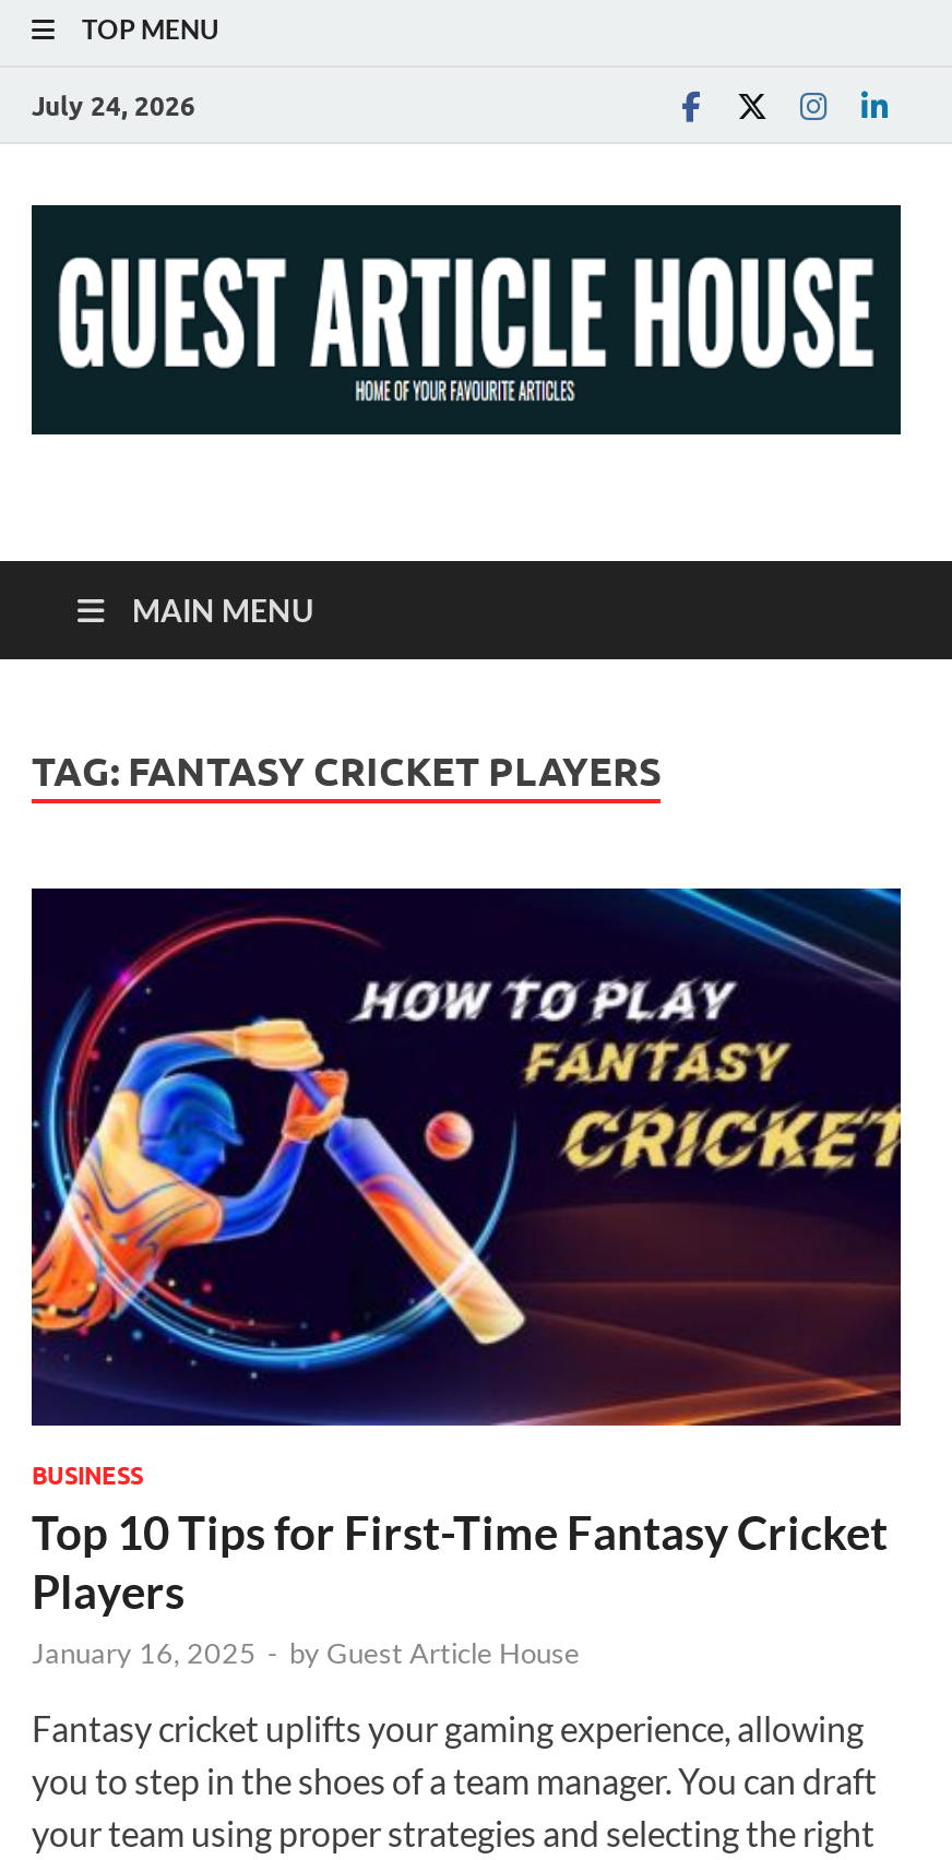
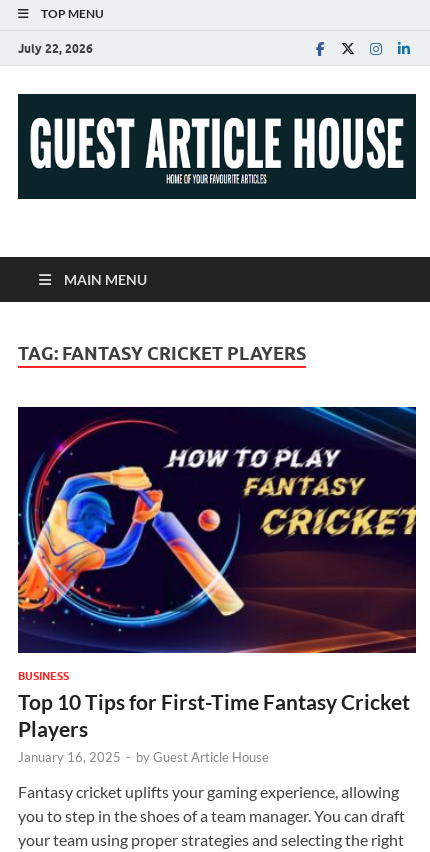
[32,88,195,121] July 24, 2026 -> [18,40,93,55] July 22, 2026

